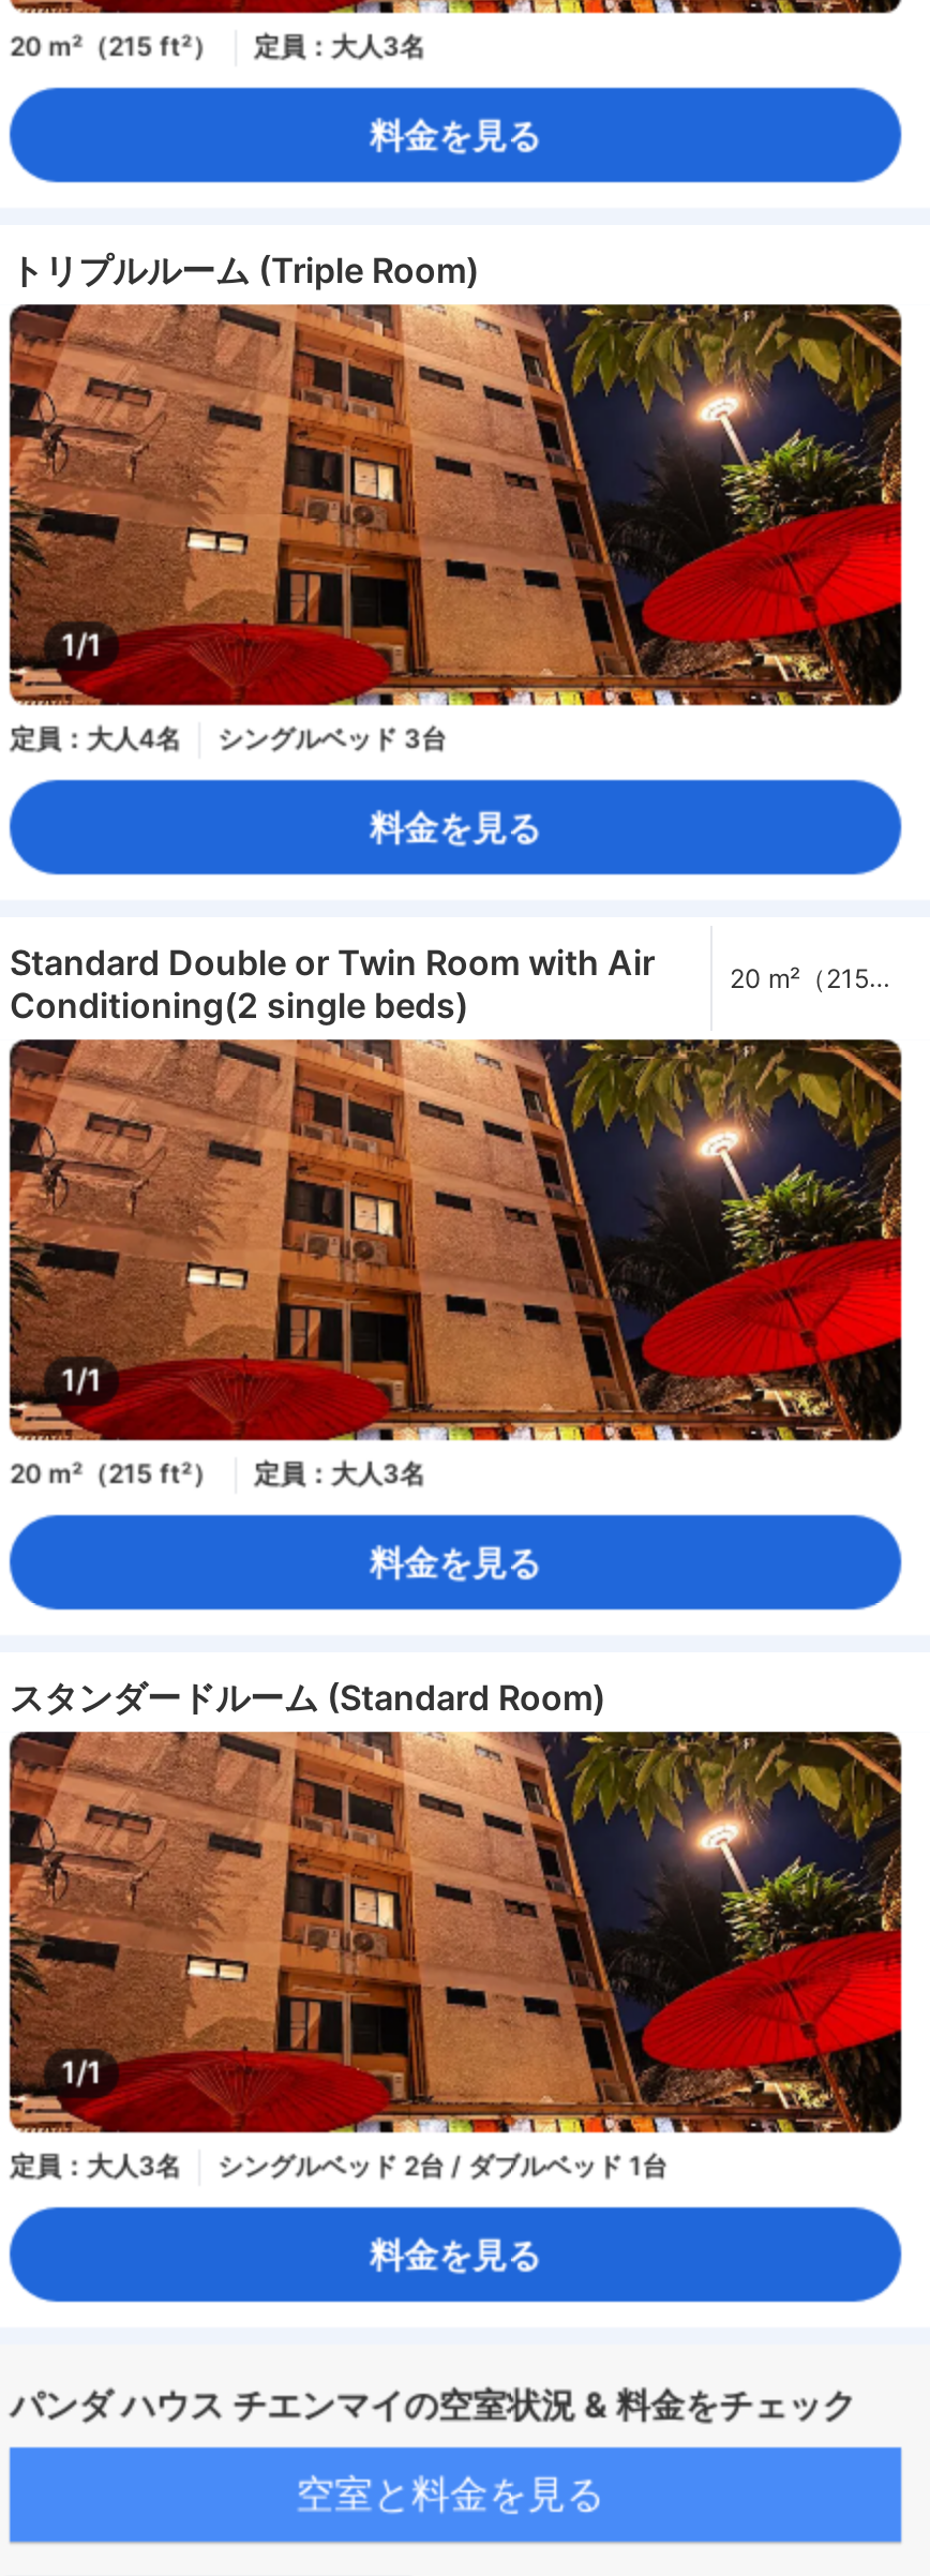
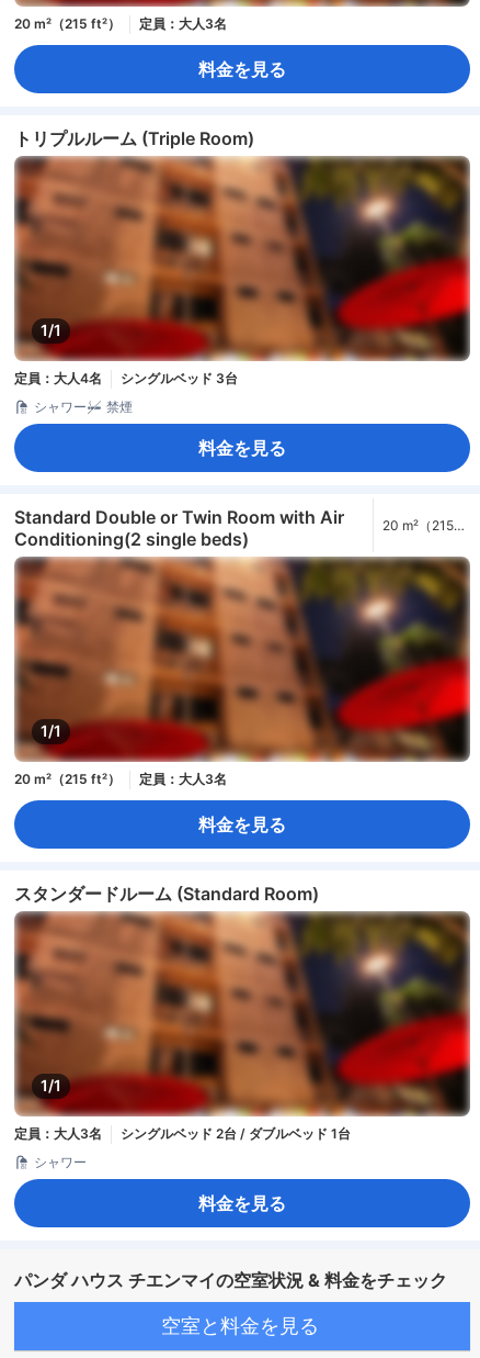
moved [10,304,903,707] -> [14,557,470,762]: [image]
none -> [34,398,133,415] シャワー | 禁煙
moved [10,1039,903,1442] -> [14,156,470,361]: [image]
moved [10,1732,903,2135] -> [14,911,470,1116]: [image]
none -> [34,1154,87,1170] シャワー

